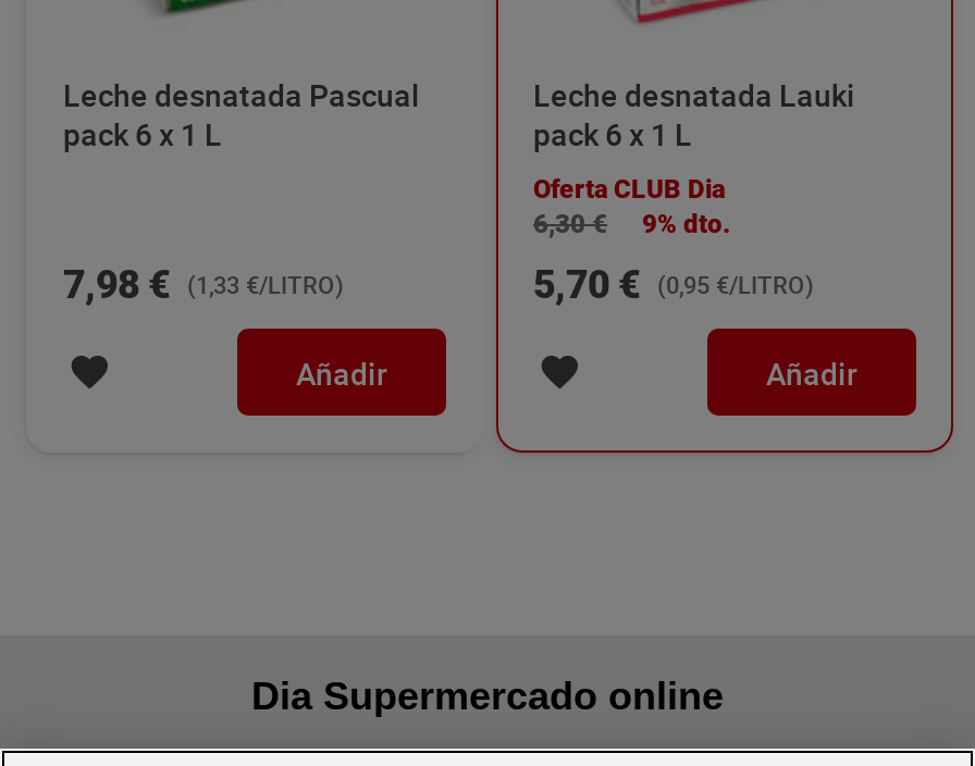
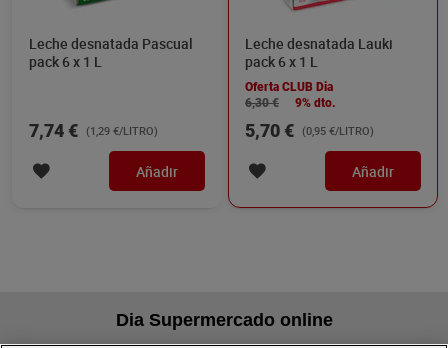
[63,261,344,307] 7,98 € (1,33 €/LITRO) -> [29,120,158,141] 7,74 € (1,29 €/LITRO)

